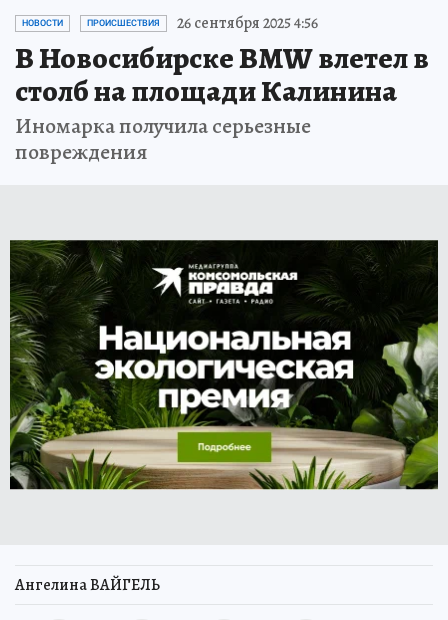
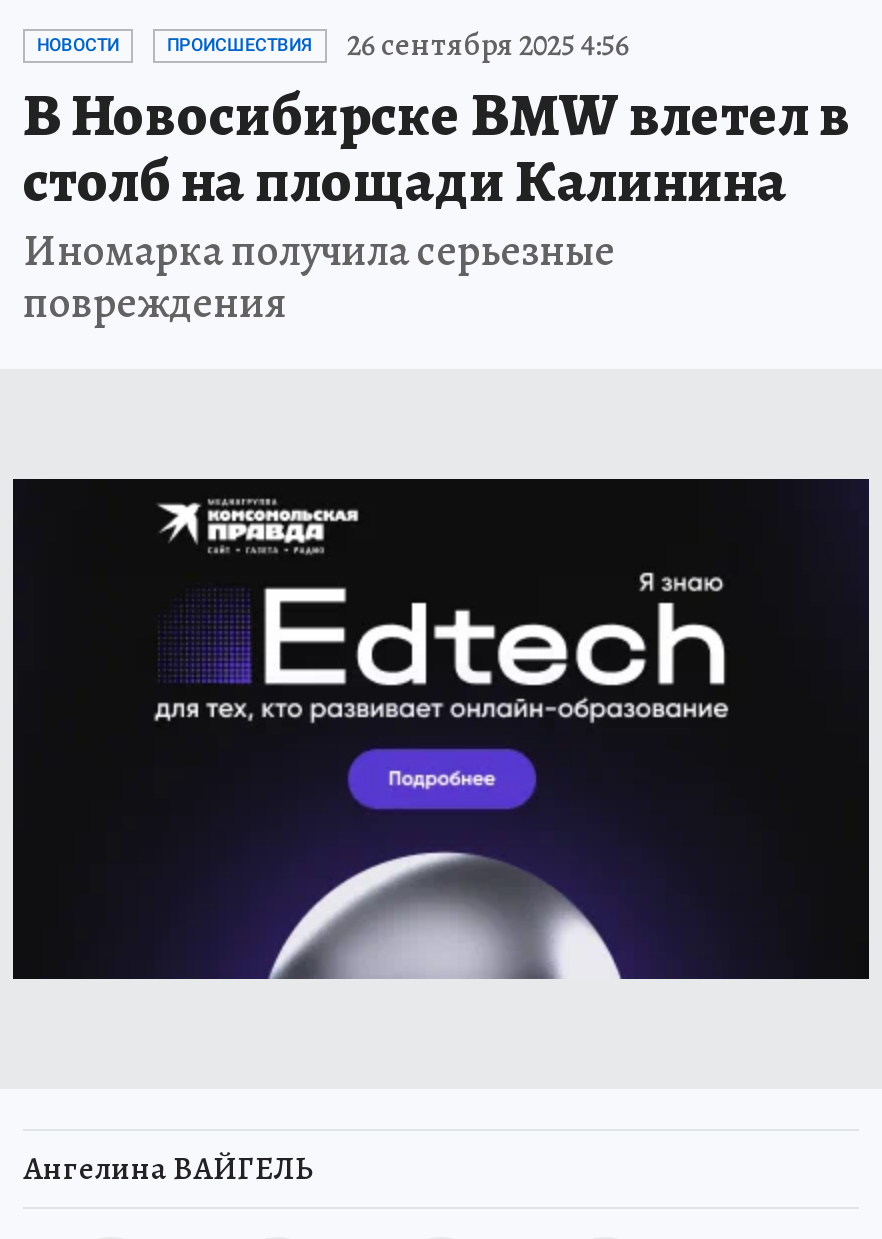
[9,240,439,490] [image] -> [11,477,871,981] [image]

